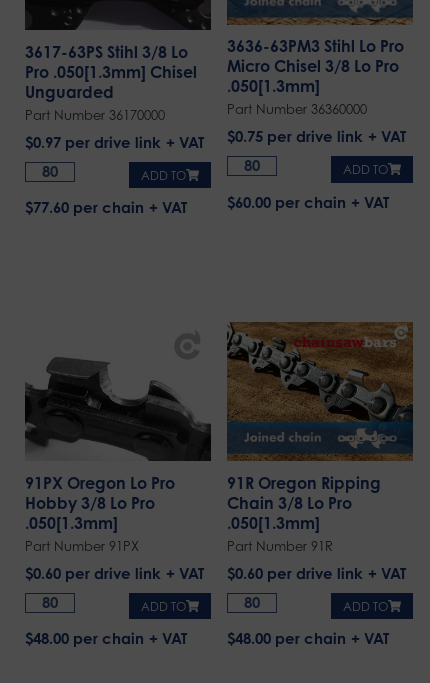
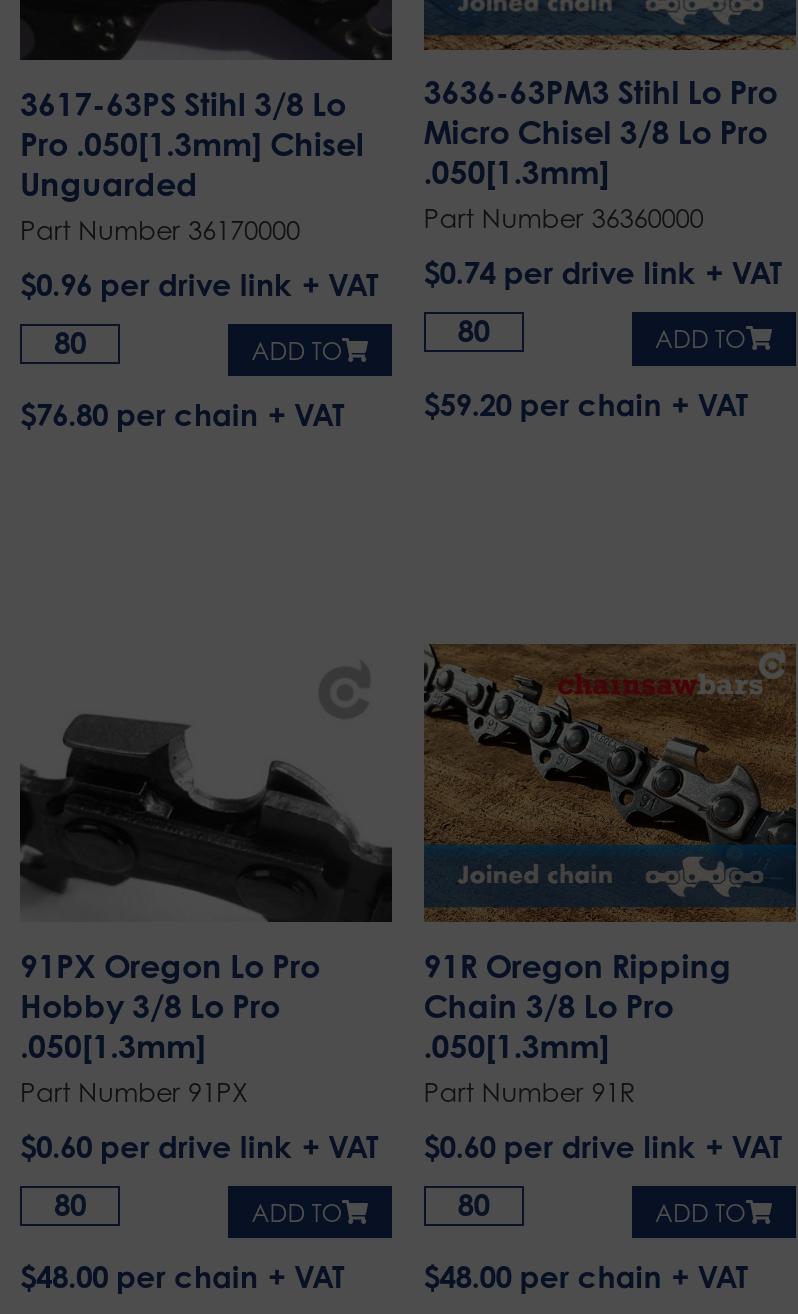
[25,133,161,152] $0.97 per drive link -> [20,265,292,303] $0.96 per drive link
[227,127,363,146] $0.75 per drive link -> [424,254,696,292] $0.74 per drive link
[25,198,144,217] $77.60 per chain -> [20,397,258,435] $76.80 per chain
[227,193,346,212] $60.00 per chain -> [424,385,662,423] $59.20 per chain

